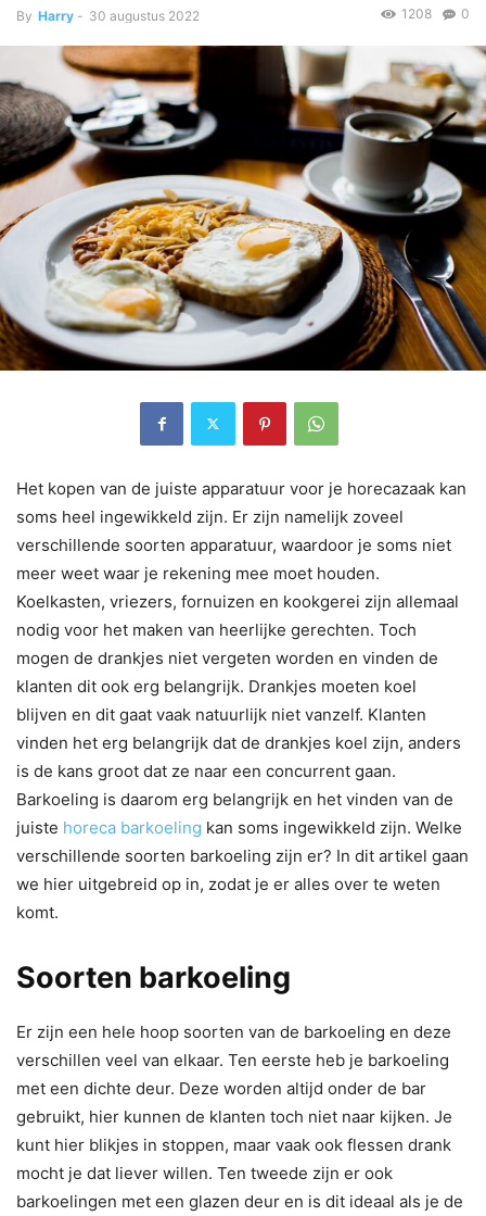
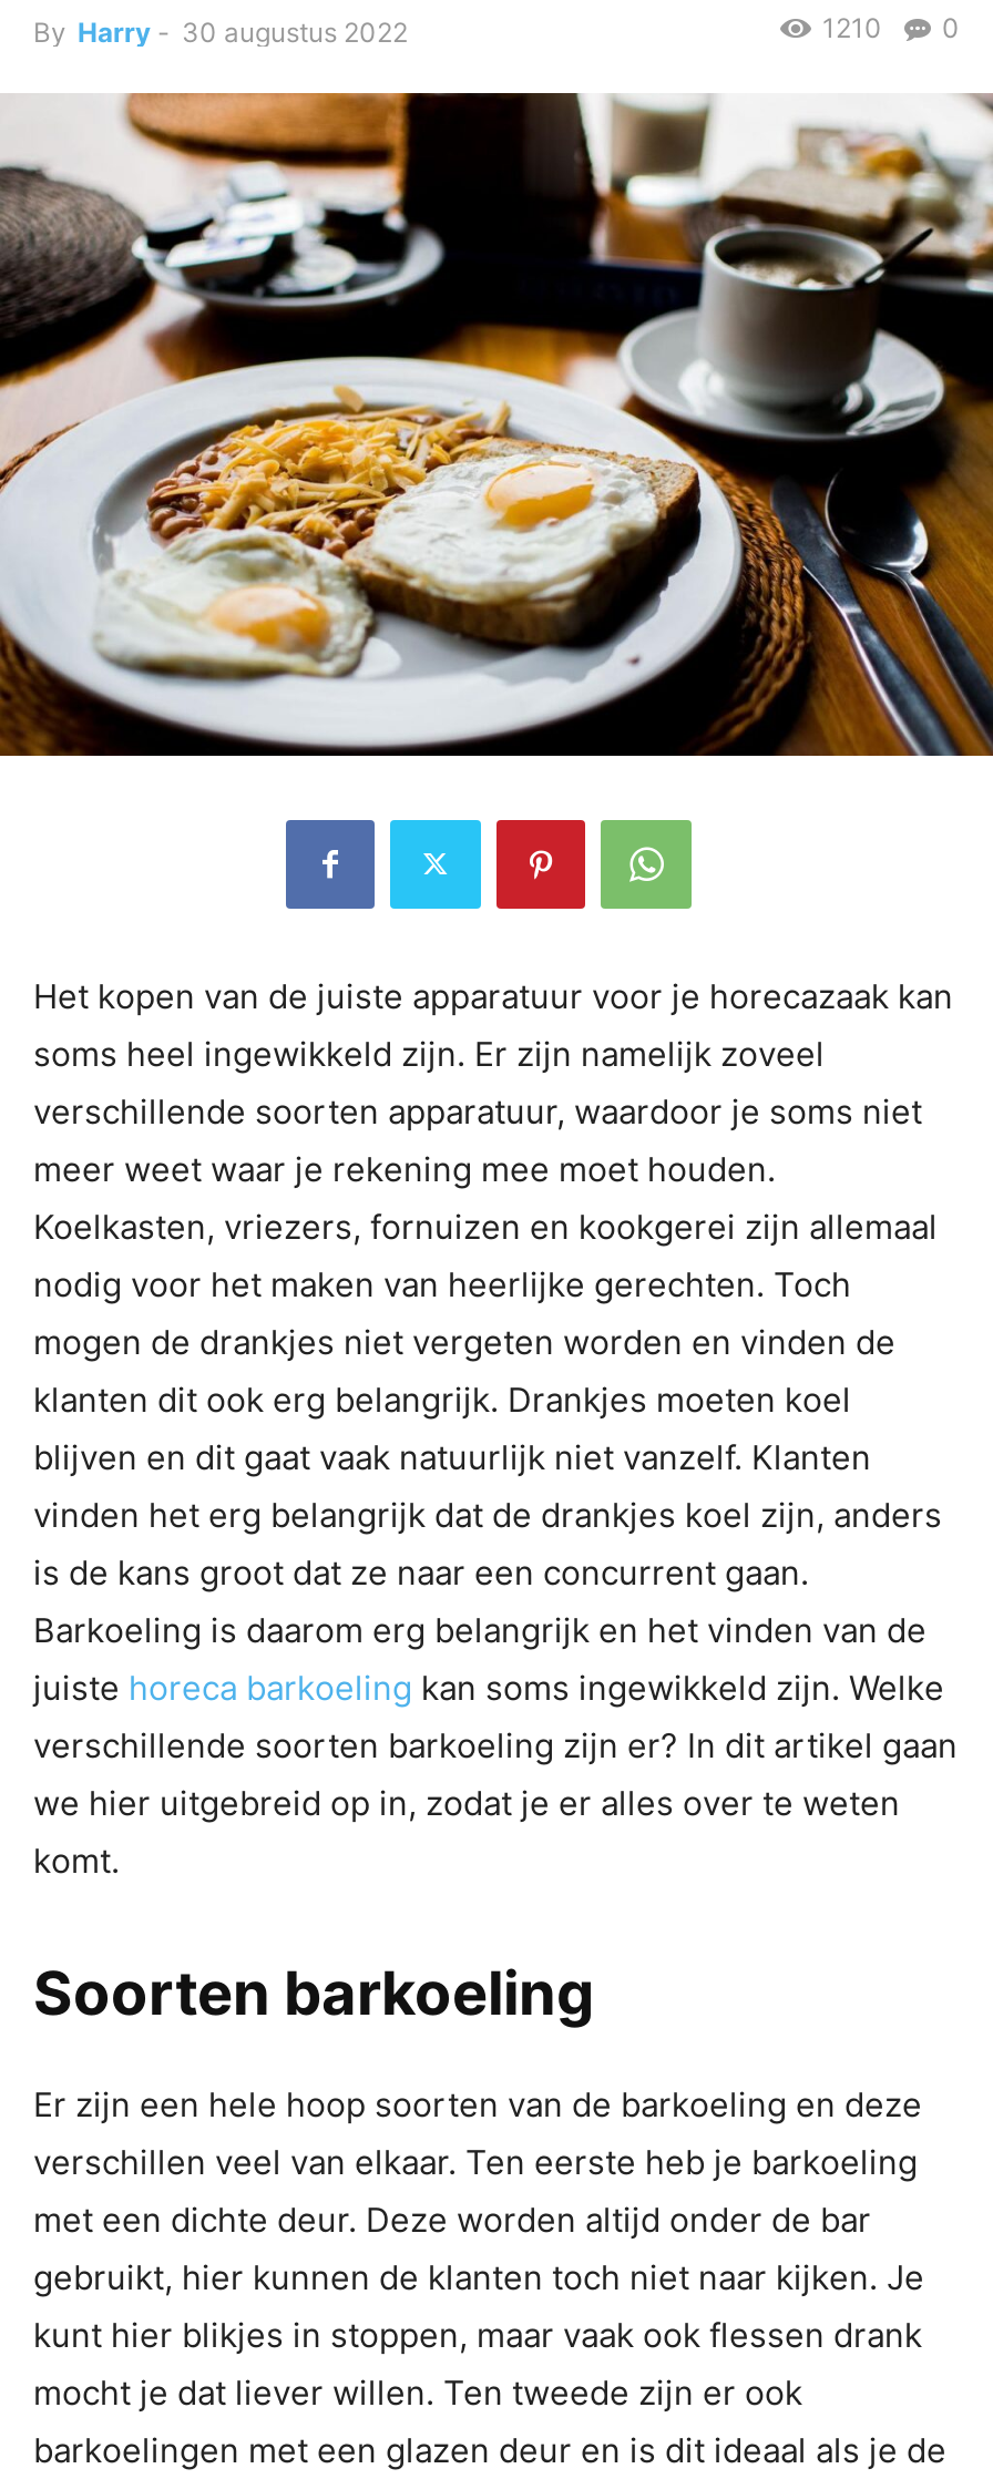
[401,5,470,22] 1208 0 -> [822,11,960,44] 1210 0

